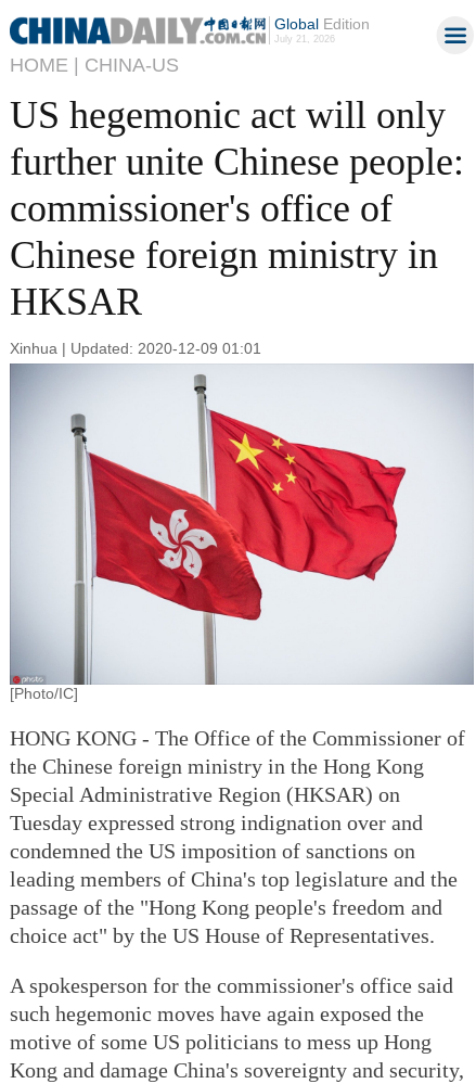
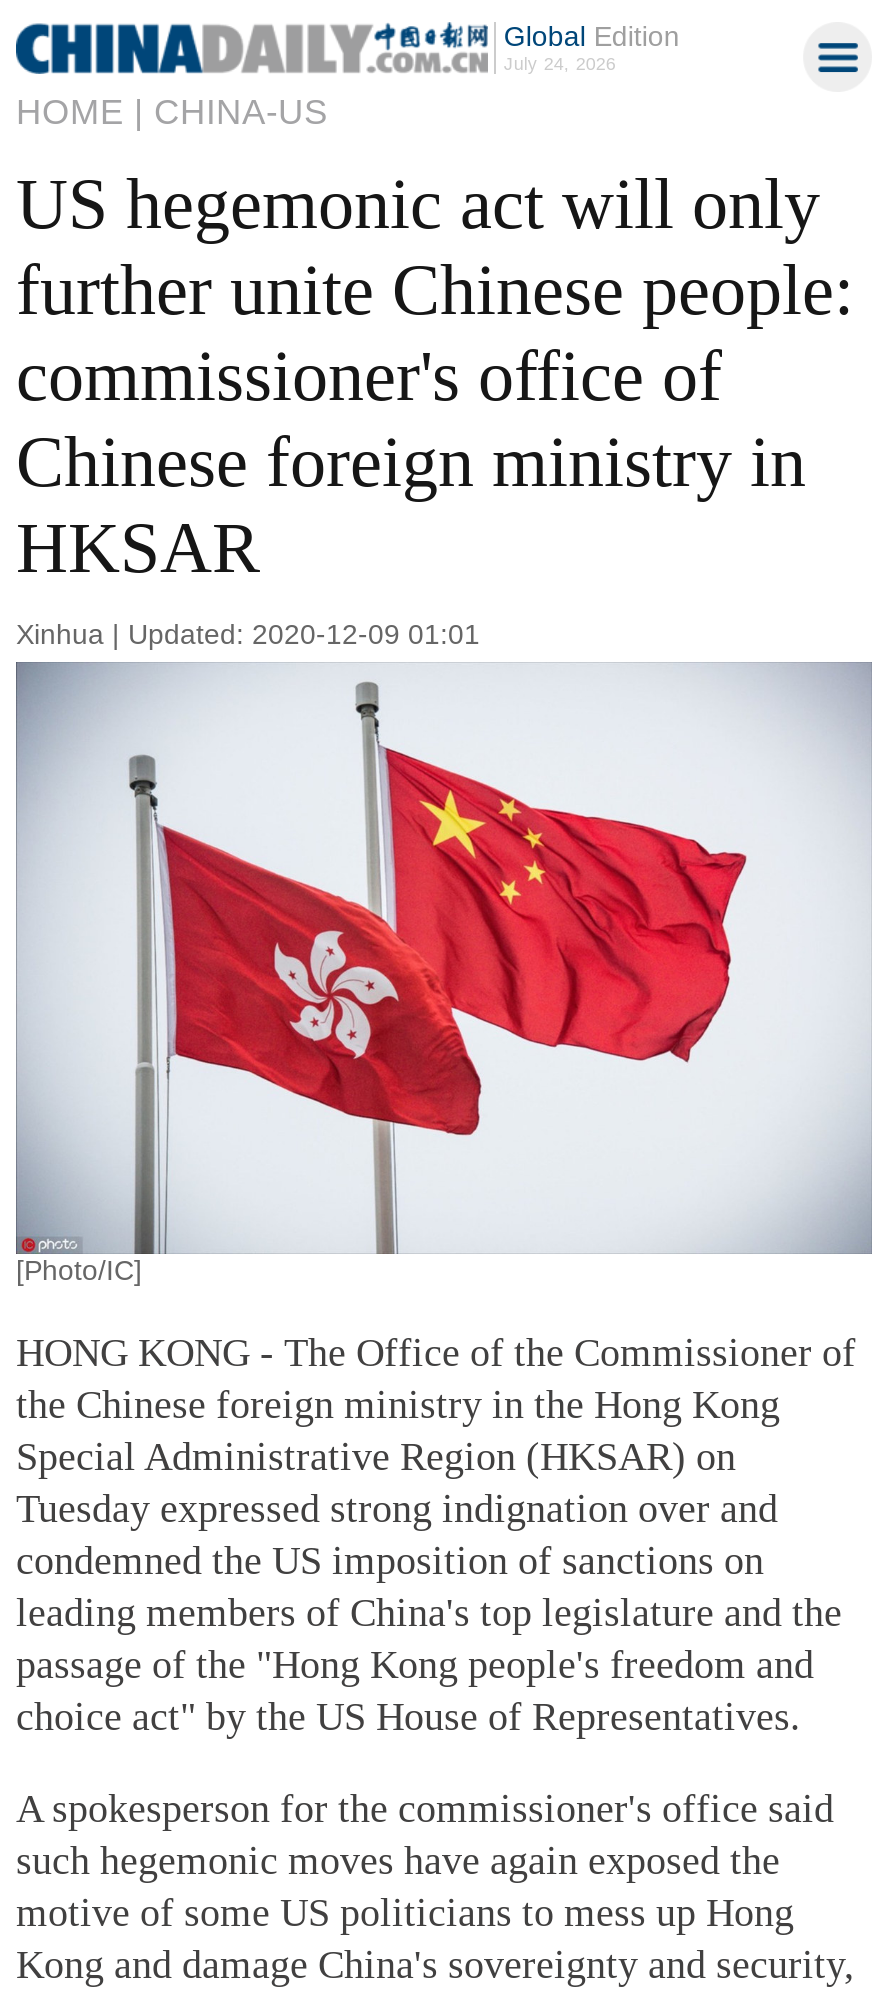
[274,34,335,44] July 21, 2026 -> [504,54,616,74] July 24, 2026

